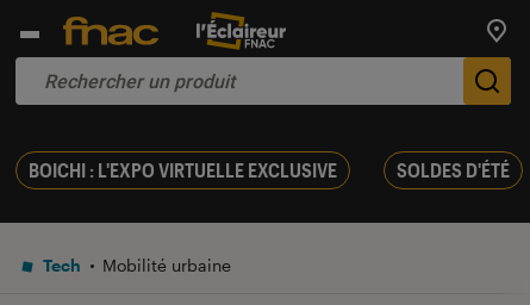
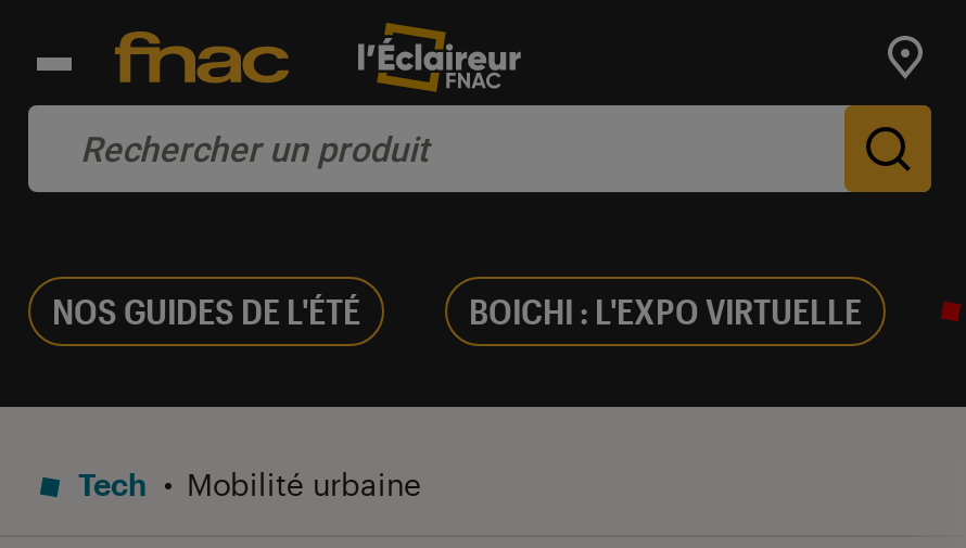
[29,159,510,181] BOICHI : L'EXPO VIRTUELLE EXCLUSIVE | SOLDES D'ÉTÉ -> [52,290,862,331] NOS GUIDES DE L'ÉTÉ | BOICHI : L'EXPO VIRTUELLE

